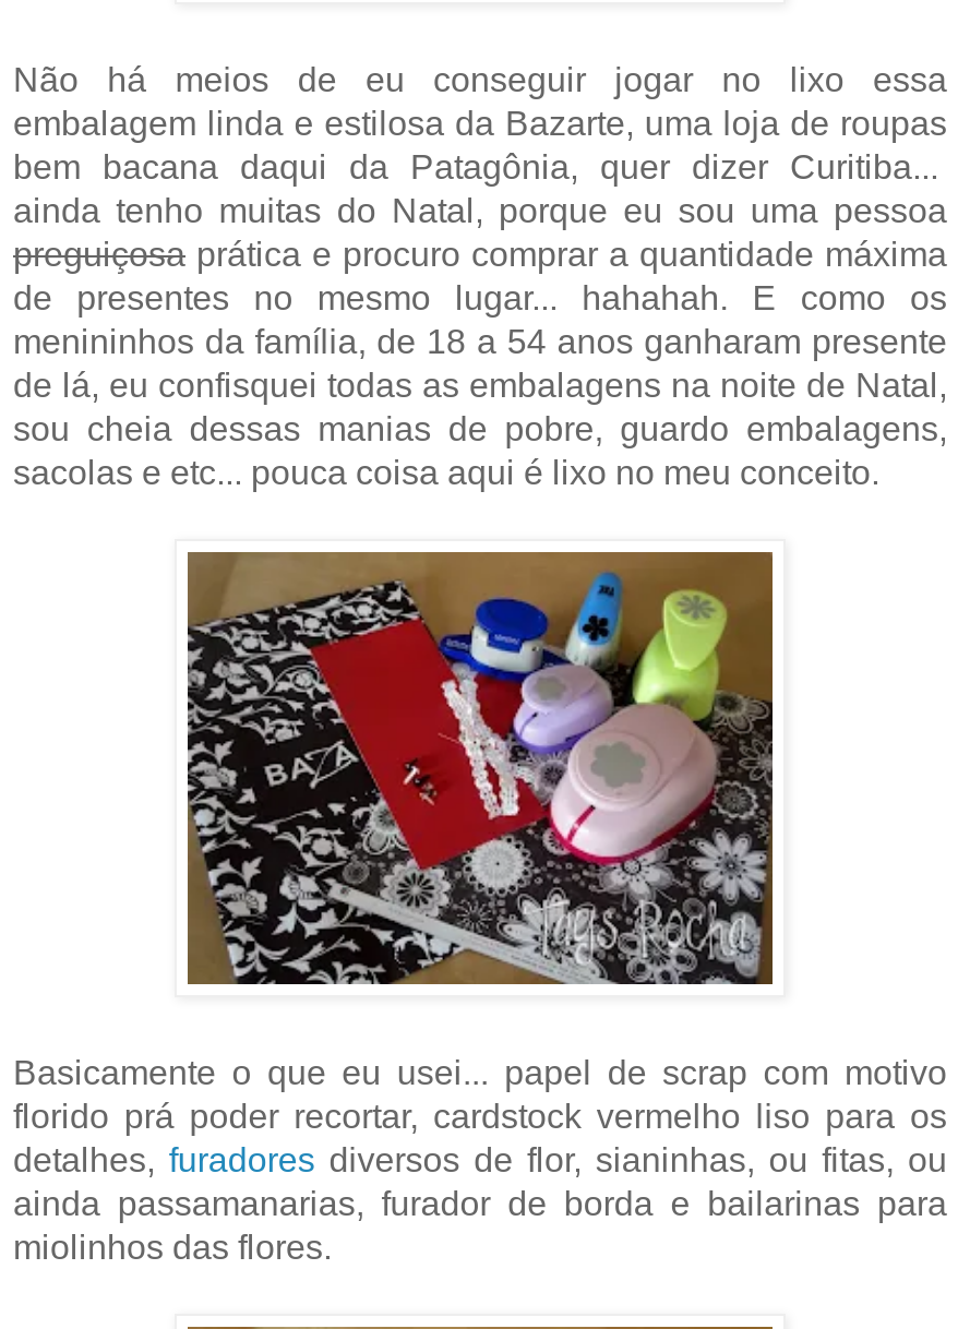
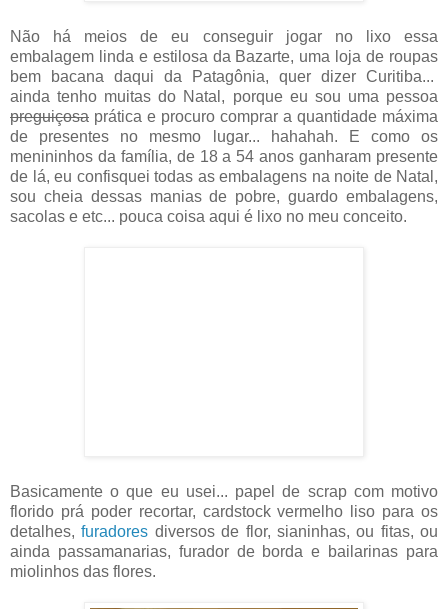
[185,550,775,986] [image] -> none

